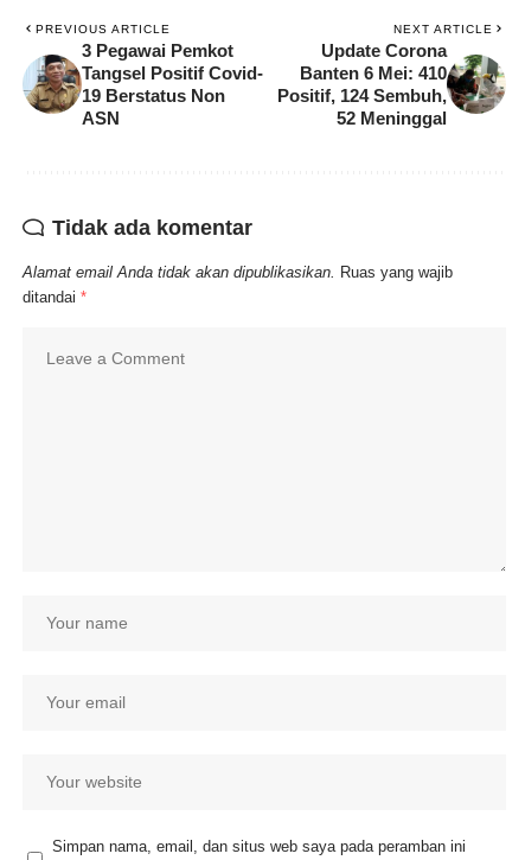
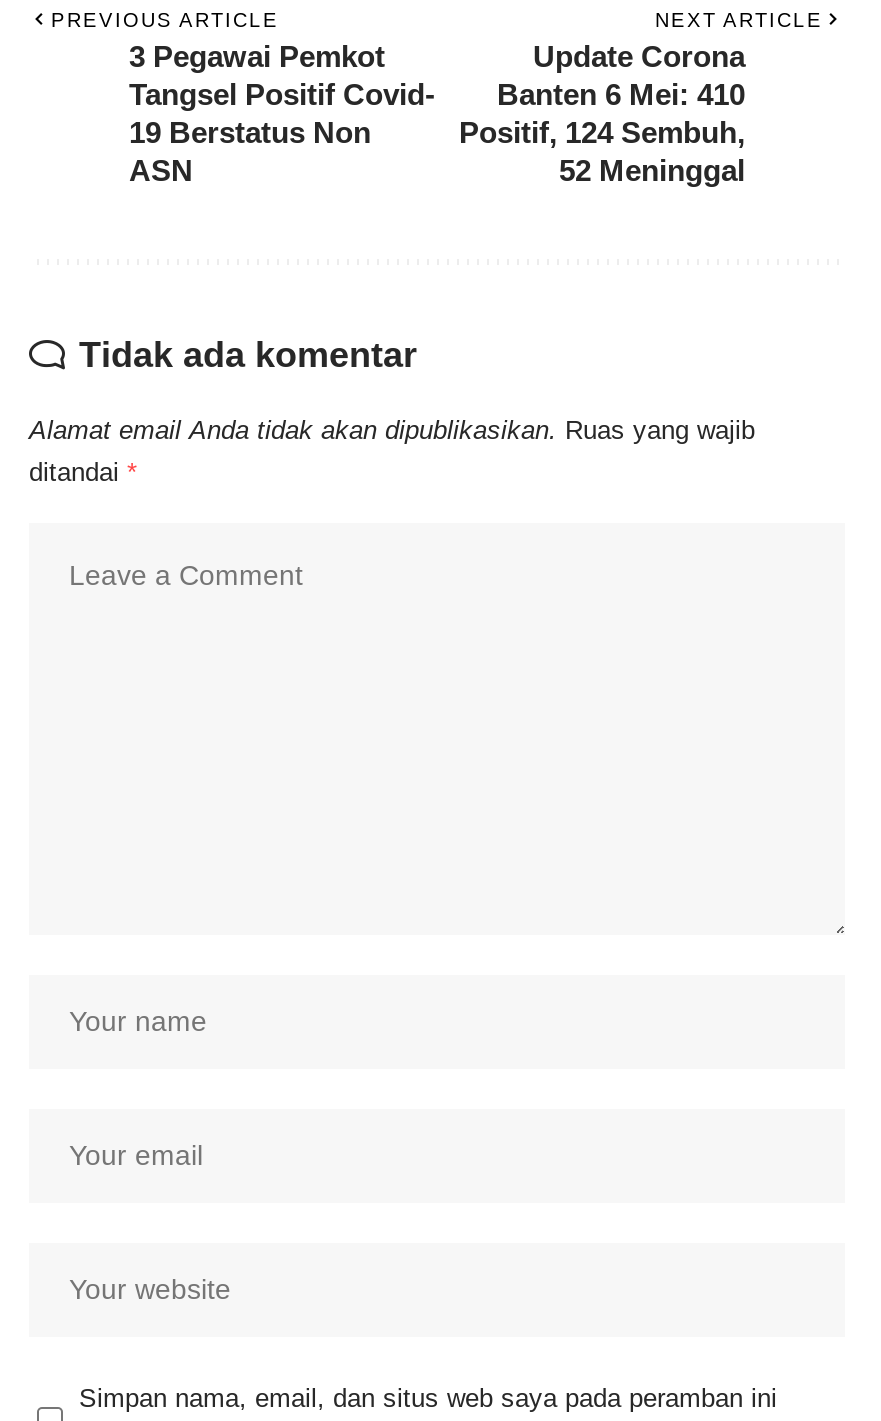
[23,53,78,115] [image] -> none
[452,53,506,115] [image] -> none

